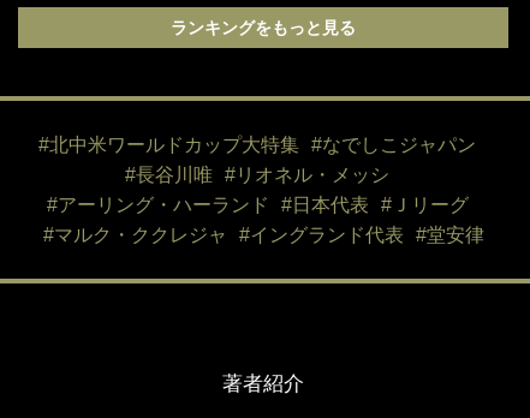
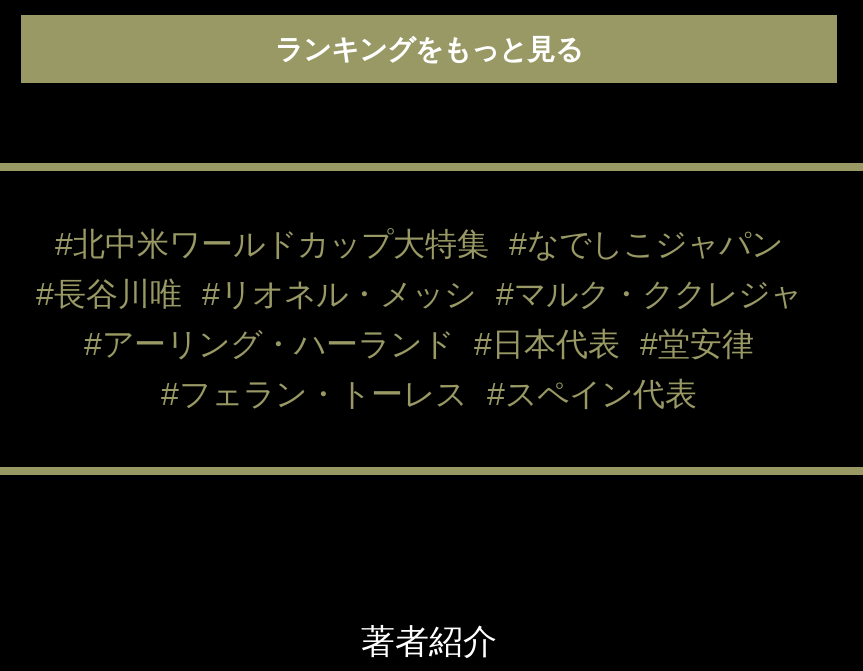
[125,165,389,185] #長谷川唯 #リオネル・メッシ -> [36,276,802,310] #長谷川唯 #リオネル・メッシ #マルク・ククレジャ
[46,195,468,215] #アーリング・ハーランド #日本代表 #Ｊリーグ -> [84,326,754,360] #アーリング・ハーランド #日本代表 #堂安律
[43,225,484,245] #マルク・ククレジャ #イングランド代表 #堂安律 -> [161,376,697,410] #フェラン・トーレス #スペイン代表

